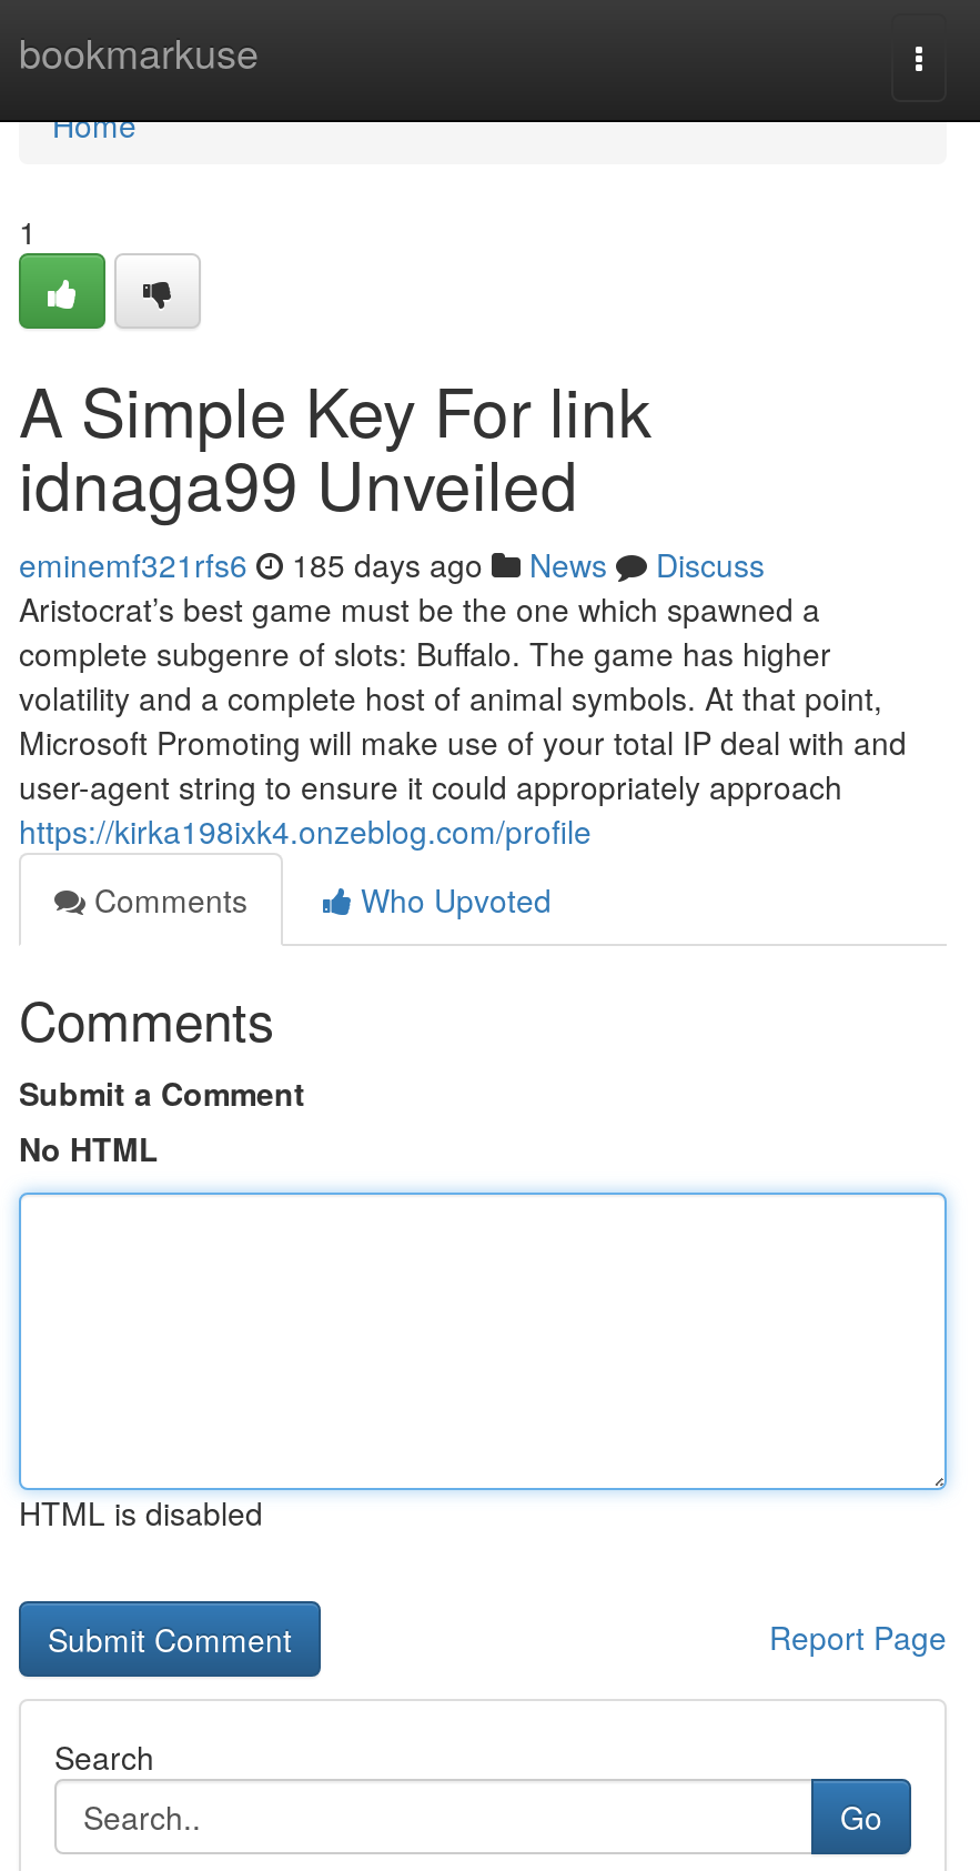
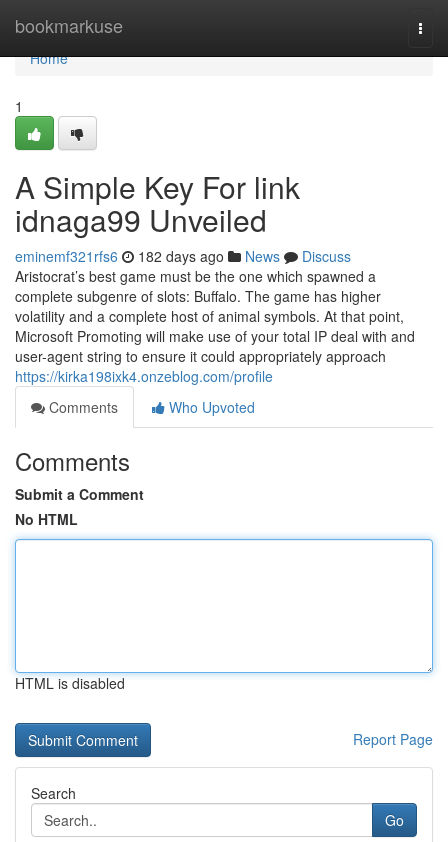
[19,542,765,586] eminemf321rfs6 185 days ago News Discuss -> [15,246,351,266] eminemf321rfs6 182 days ago News Discuss

